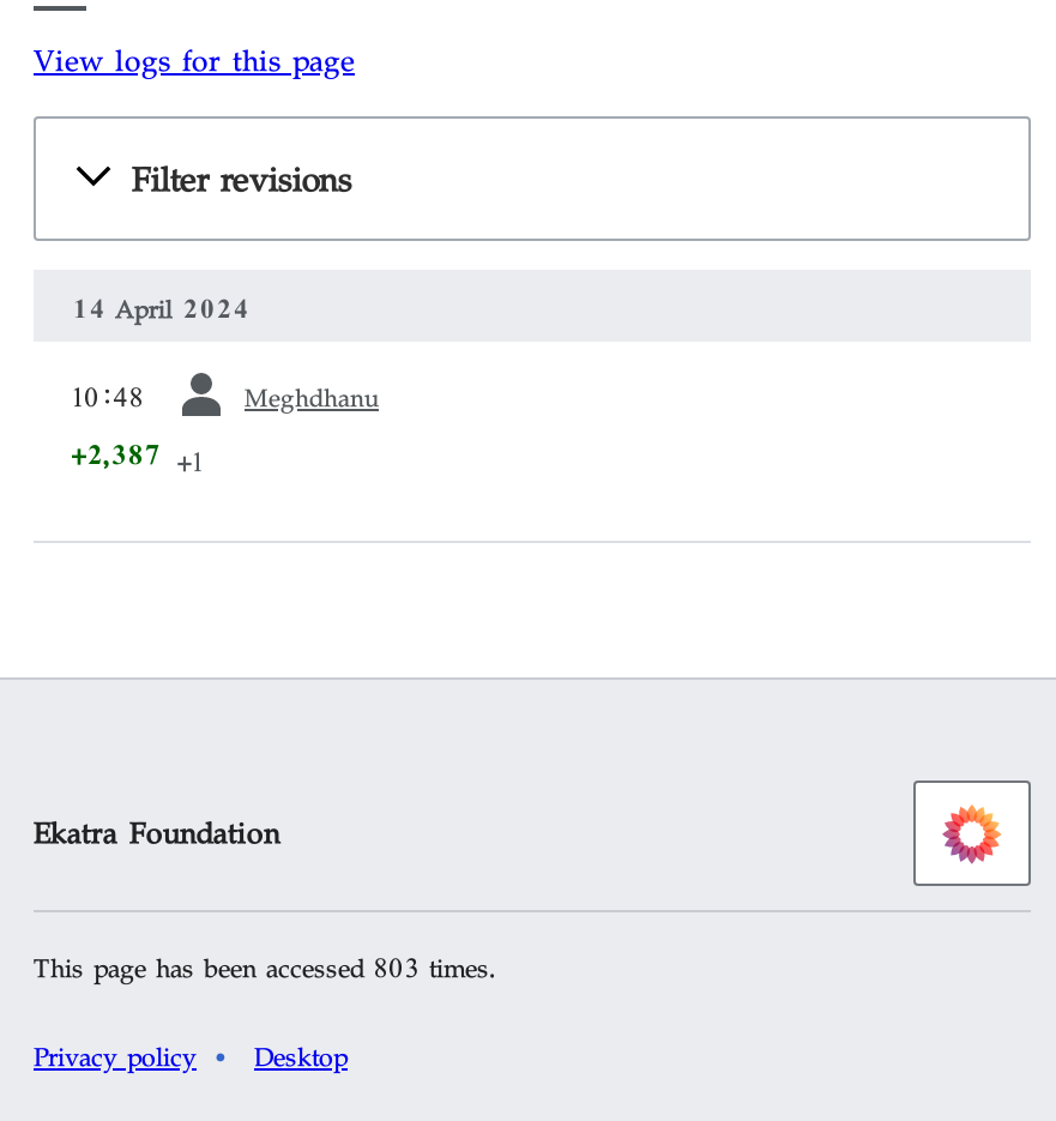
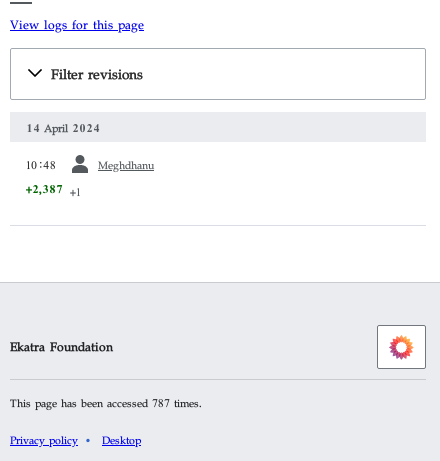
[34,946,496,990] This page has been accessed 803 times. -> [10,394,202,412] This page has been accessed 787 times.

